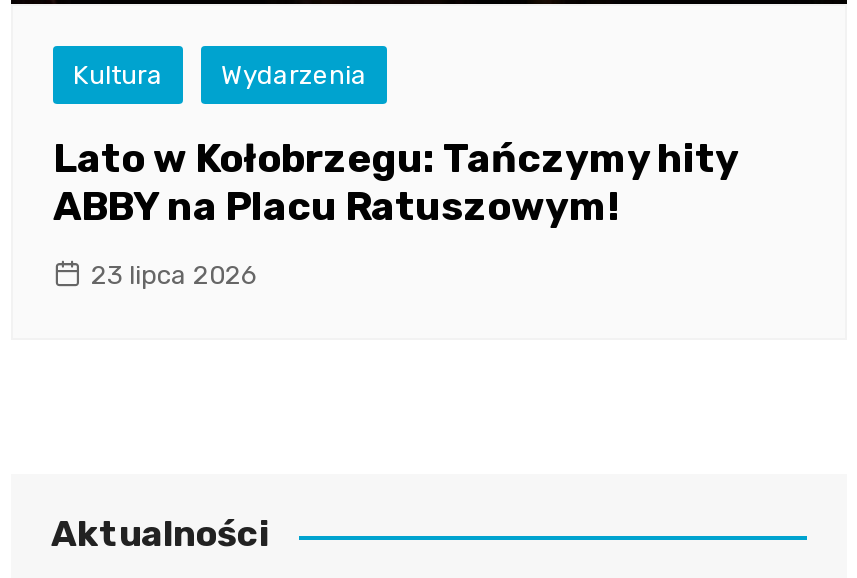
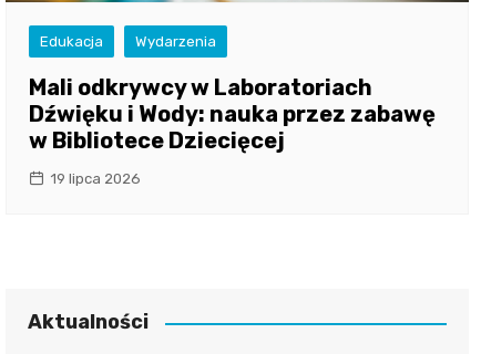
[73,61,163,91] Kultura -> [40,34,103,50] Edukacja
[53,135,737,231] Lato w Kołobrzegu: Tańczymy hity | ABBY na Placu Ratuszowym! -> [29,74,436,154] Mali odkrywcy w Laboratoriach | Dźwięku i Wody: nauka przez zabawę | w Bibliotece Dziecięcej
[91,261,259,291] 23 lipca 2026 -> [50,171,141,187] 19 lipca 2026

